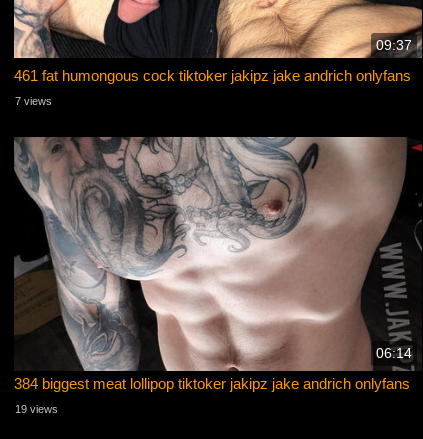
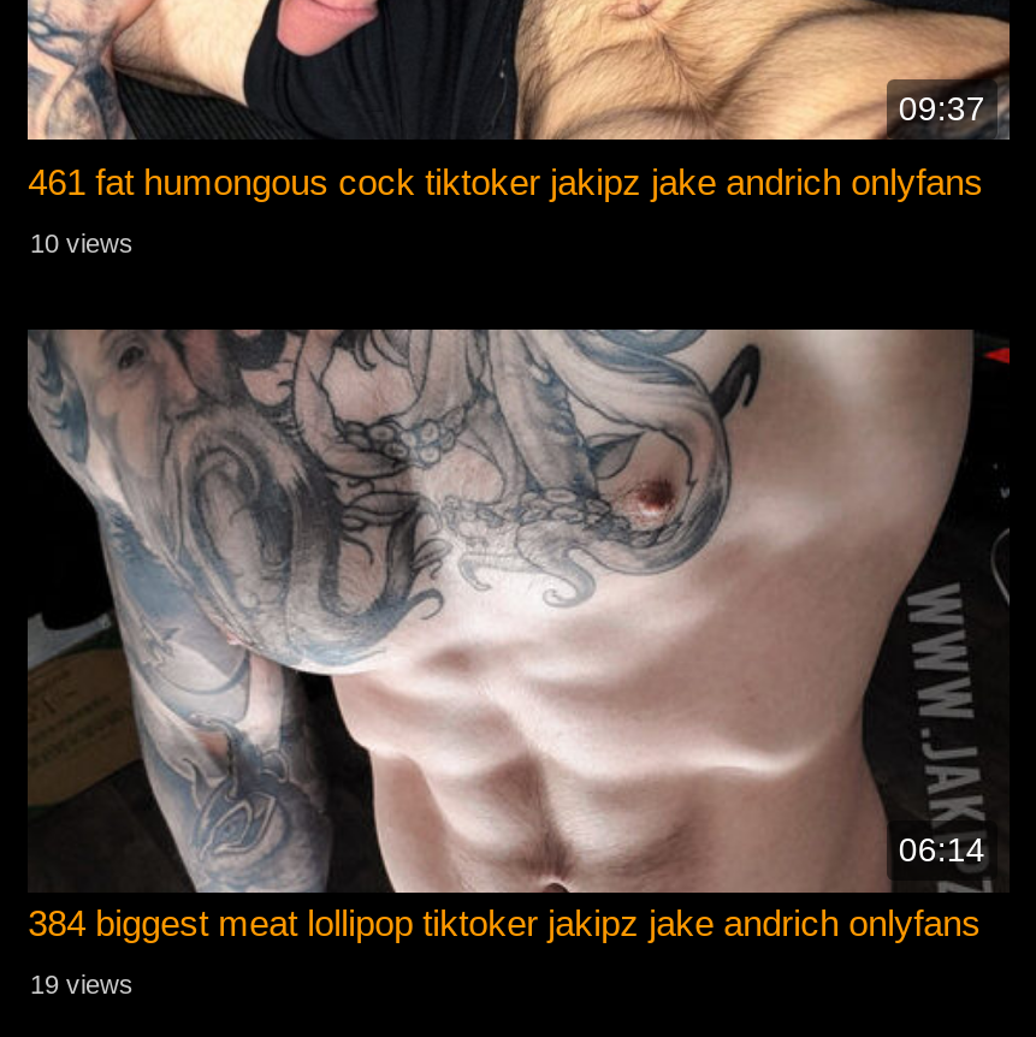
[15,95,52,107] 7 views -> [30,230,134,259] 10 views

